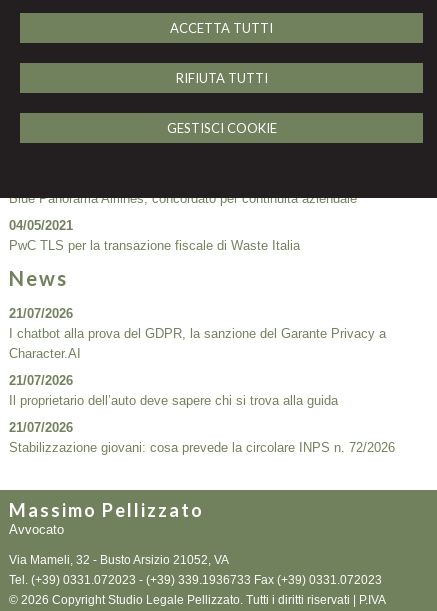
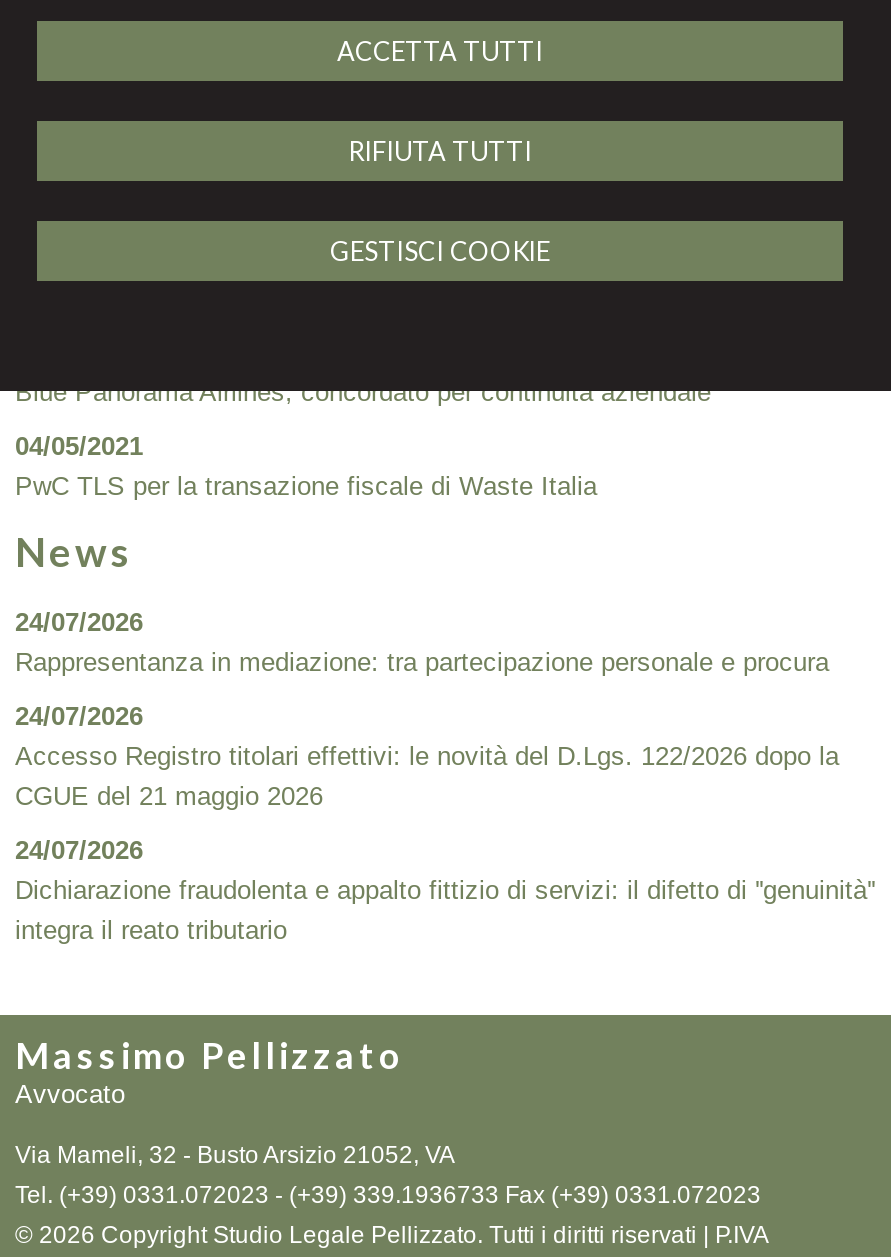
[9,306,386,361] 21/07/2026 | I chatbot alla prova del GDPR, la sanzione del Garante Privacy a | Character.AI -> [15,607,829,677] 24/07/2026 | Rappresentanza in mediazione: tra partecipazione personale e procura
[9,373,338,408] 21/07/2026 | Il proprietario dell’auto deve sapere chi si trova alla guida -> [15,701,839,811] 24/07/2026 | Accesso Registro titolari effettivi: le novità del D.Lgs. 122/2026 dopo la | CGUE del 21 maggio 2026
[9,420,395,455] 21/07/2026 | Stabilizzazione giovani: cosa prevede la circolare INPS n. 72/2026 -> [15,835,875,945] 24/07/2026 | Dichiarazione fraudolenta e appalto fittizio di servizi: il difetto di ''genuinità'' | integra il reato tributario

